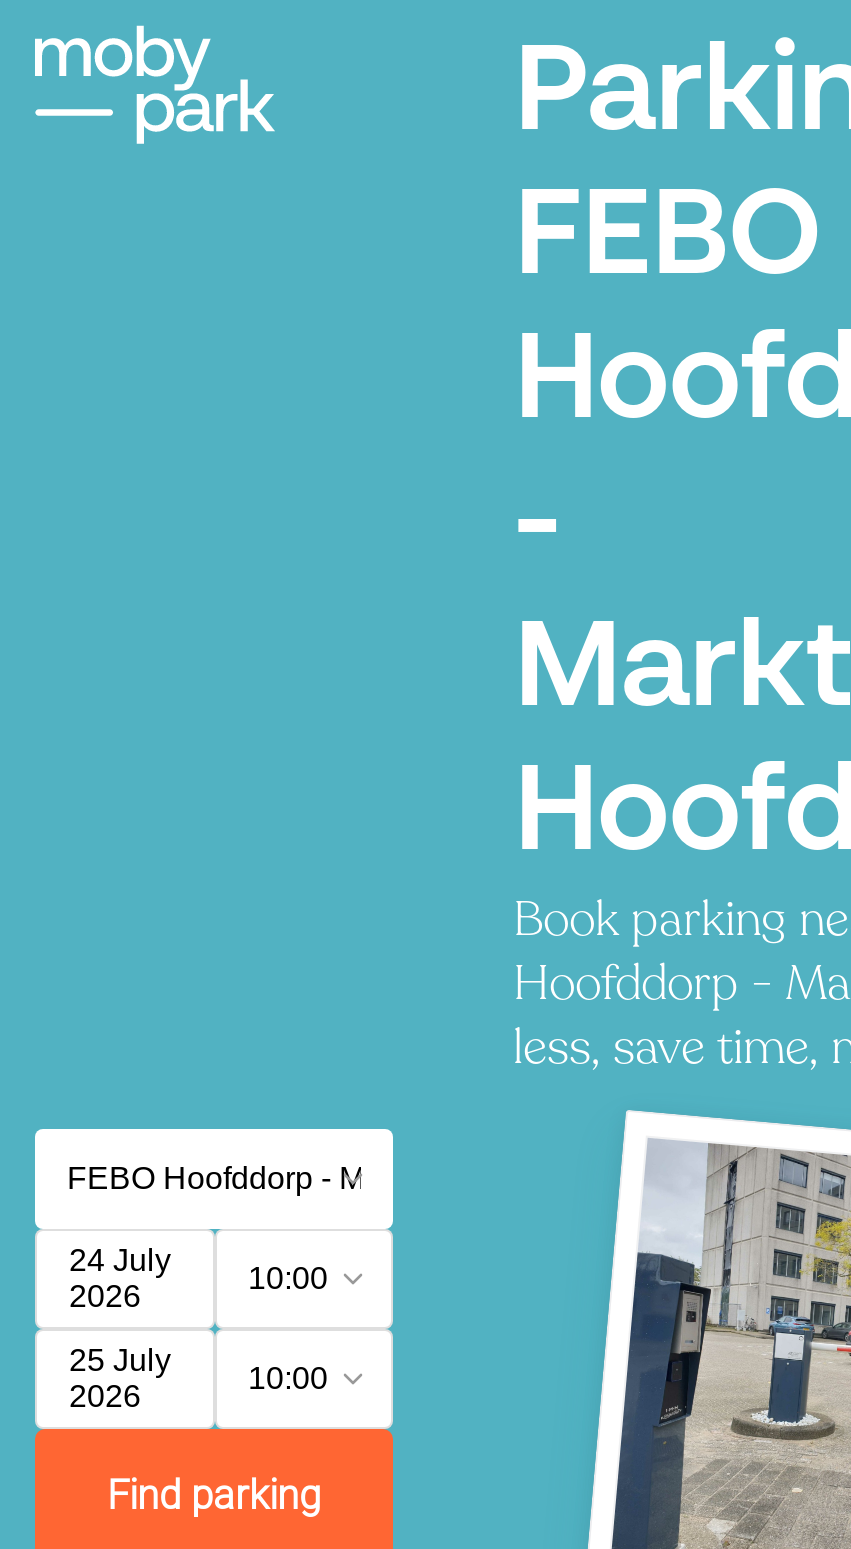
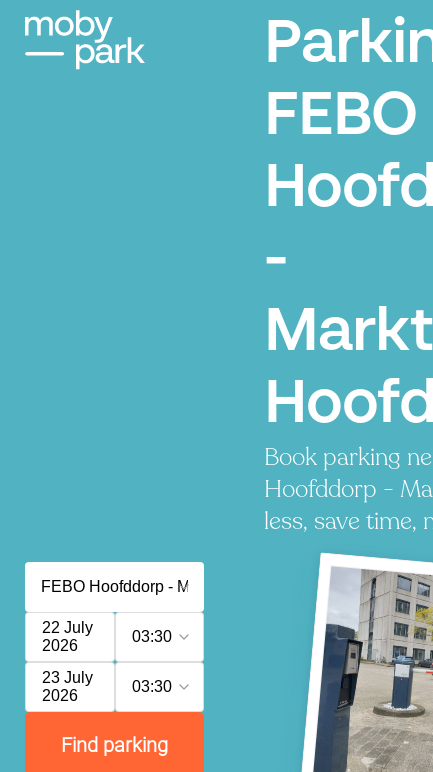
[69,1243,171,1277] 24 July -> [42,619,93,636] 22 July
[248,1261,328,1295] 10:00 -> [131,628,171,645] 03:30
[69,1343,171,1377] 25 July -> [42,669,93,686] 23 July
[248,1361,328,1395] 10:00 -> [131,678,171,695] 03:30

